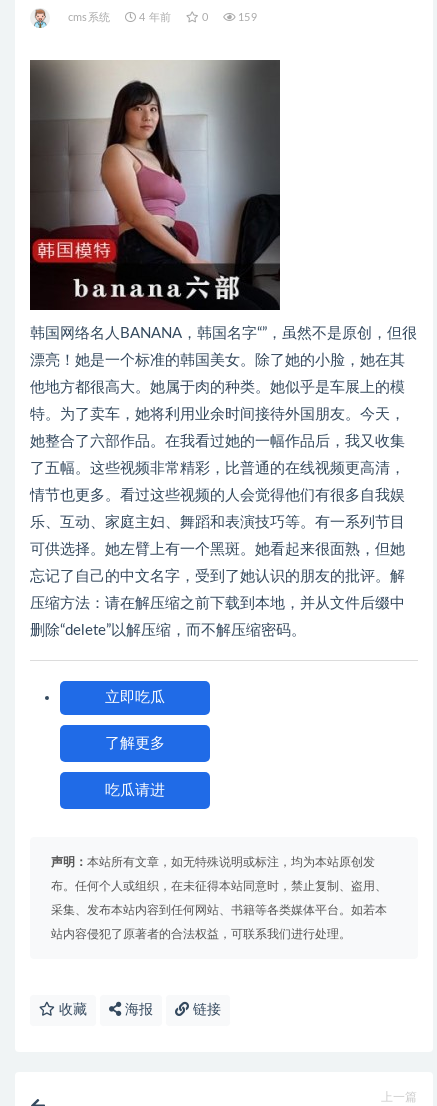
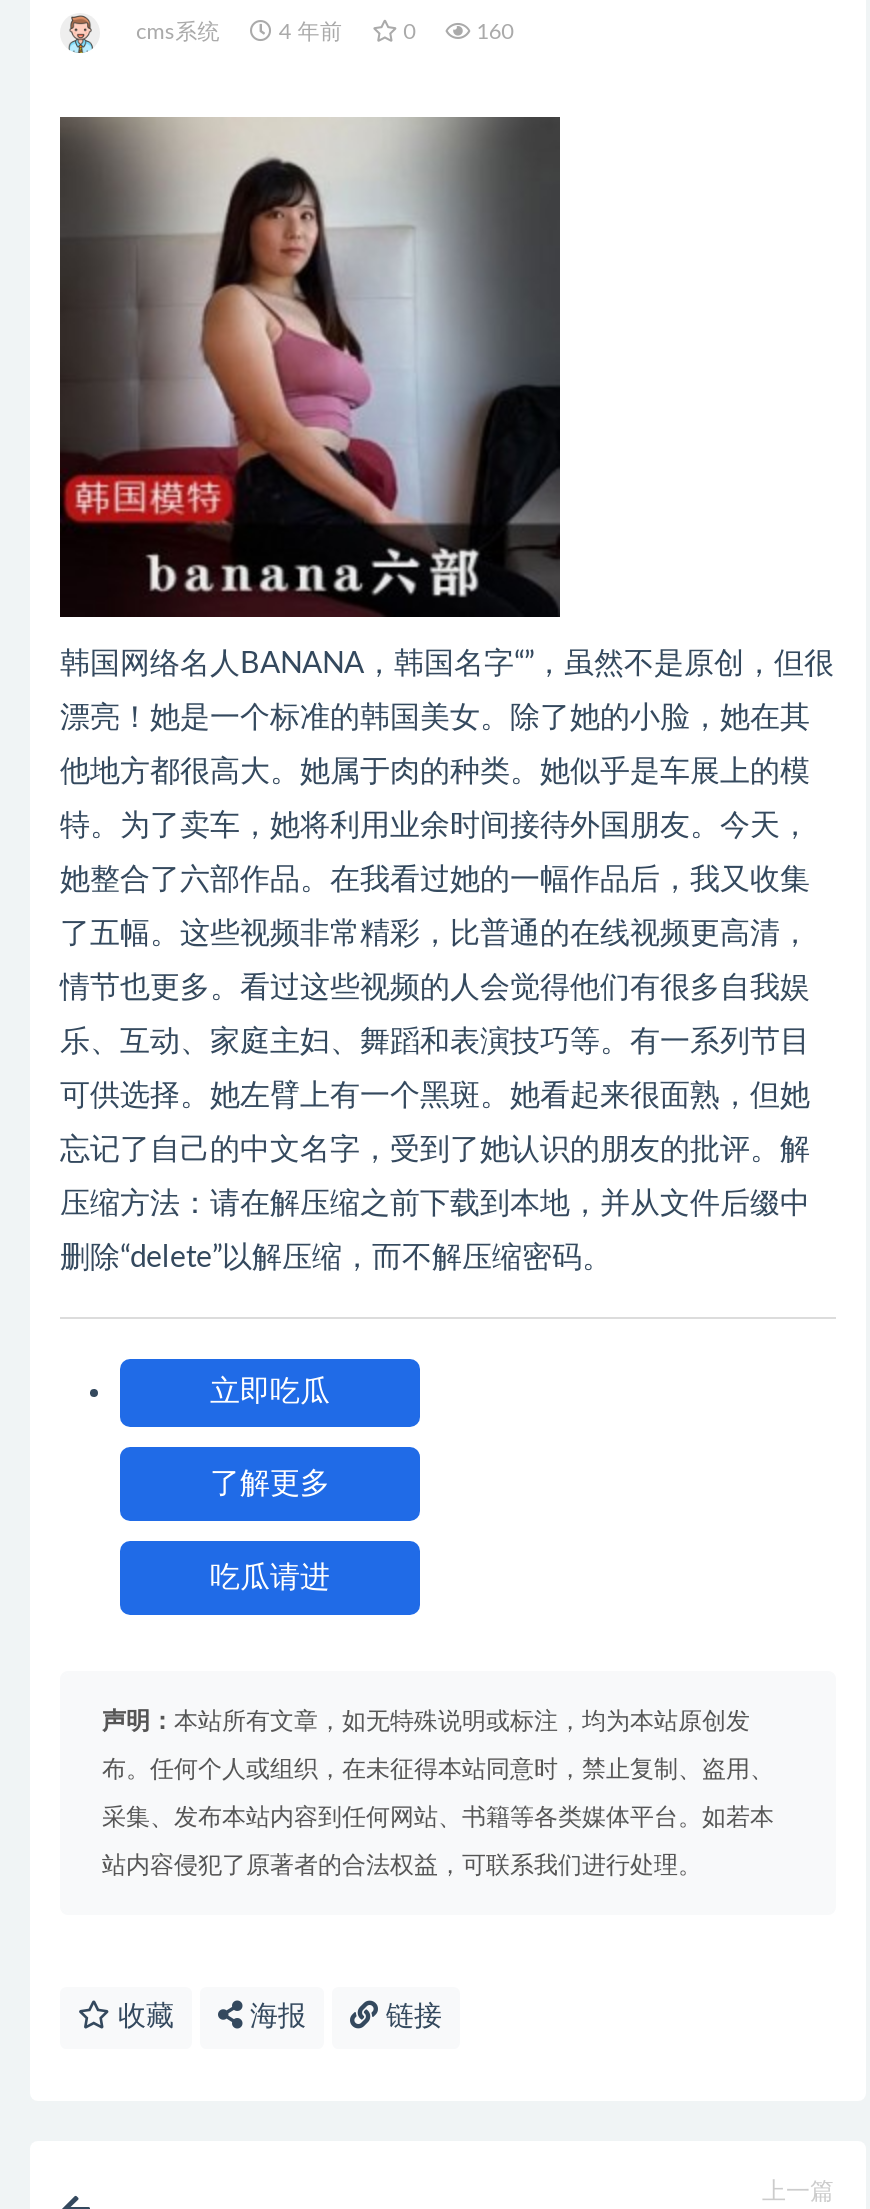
[235,12,257,23] 159 -> [470,21,514,43] 160

